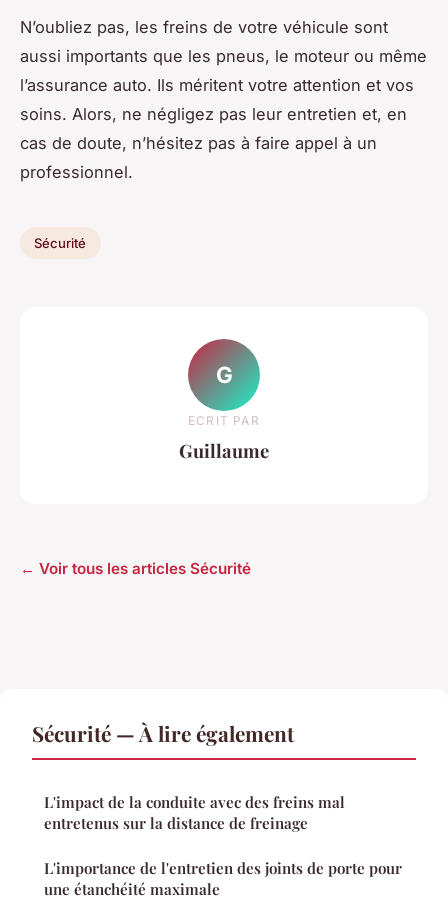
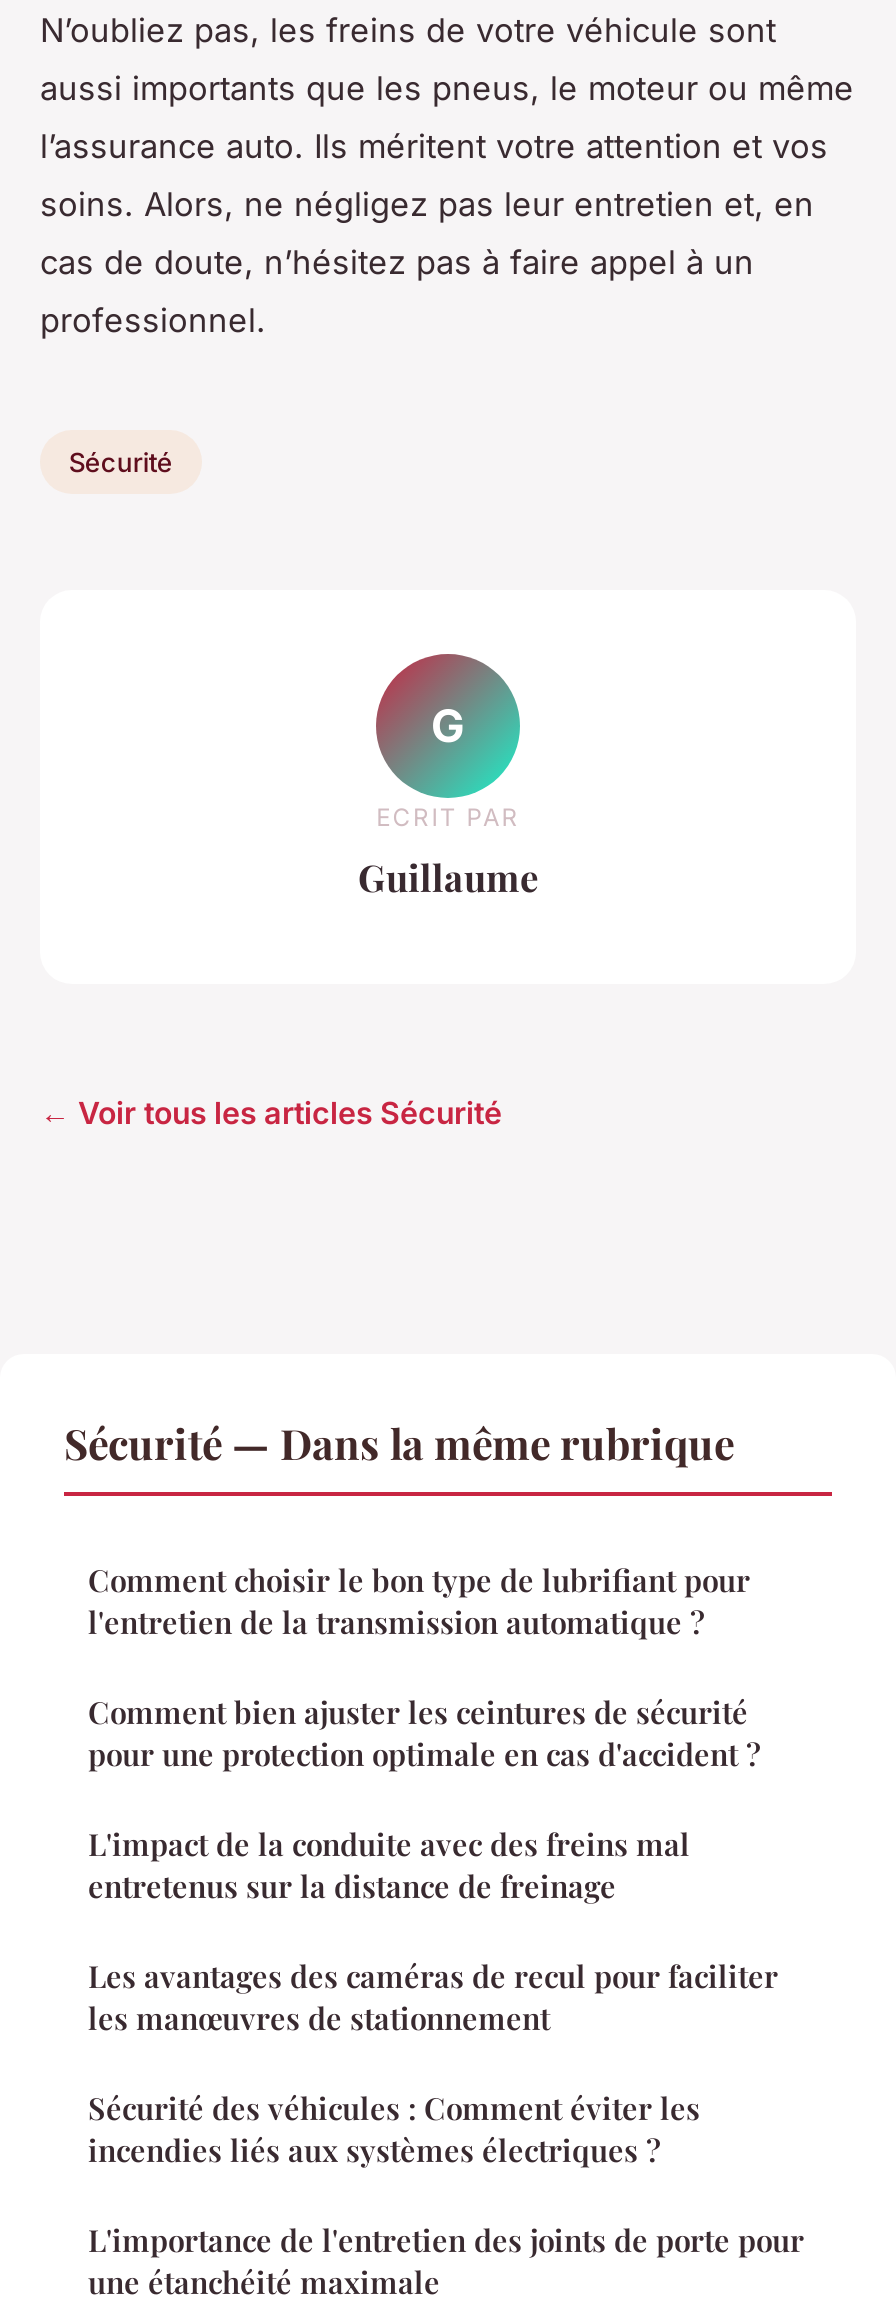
[32,719,294,747] Sécurité — À lire également -> [64,1414,760,1774] Sécurité — Dans la même rubrique | Comment choisir le bon type de lubrifiant pour | l'entretien de la transmission automatique ? | Comment bien ajuster les ceintures de sécurité | pour une protection optimale en cas d'accident ?
none -> [88,1956,778,2170] Les avantages des caméras de recul pour faciliter | les manœuvres de stationnement | Sécurité des véhicules : Comment éviter les | incendies liés aux systèmes électriques ?

